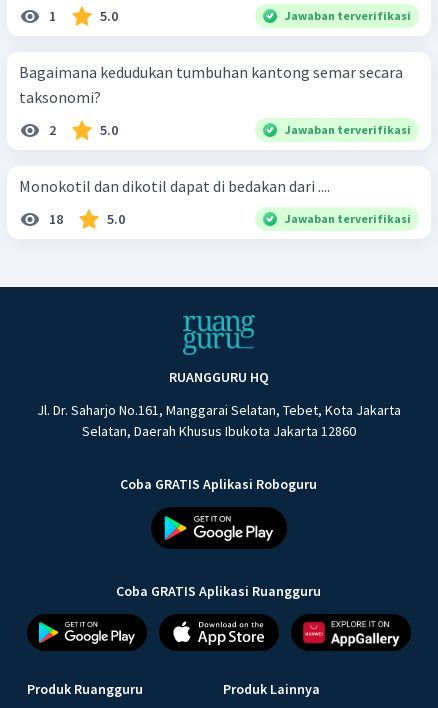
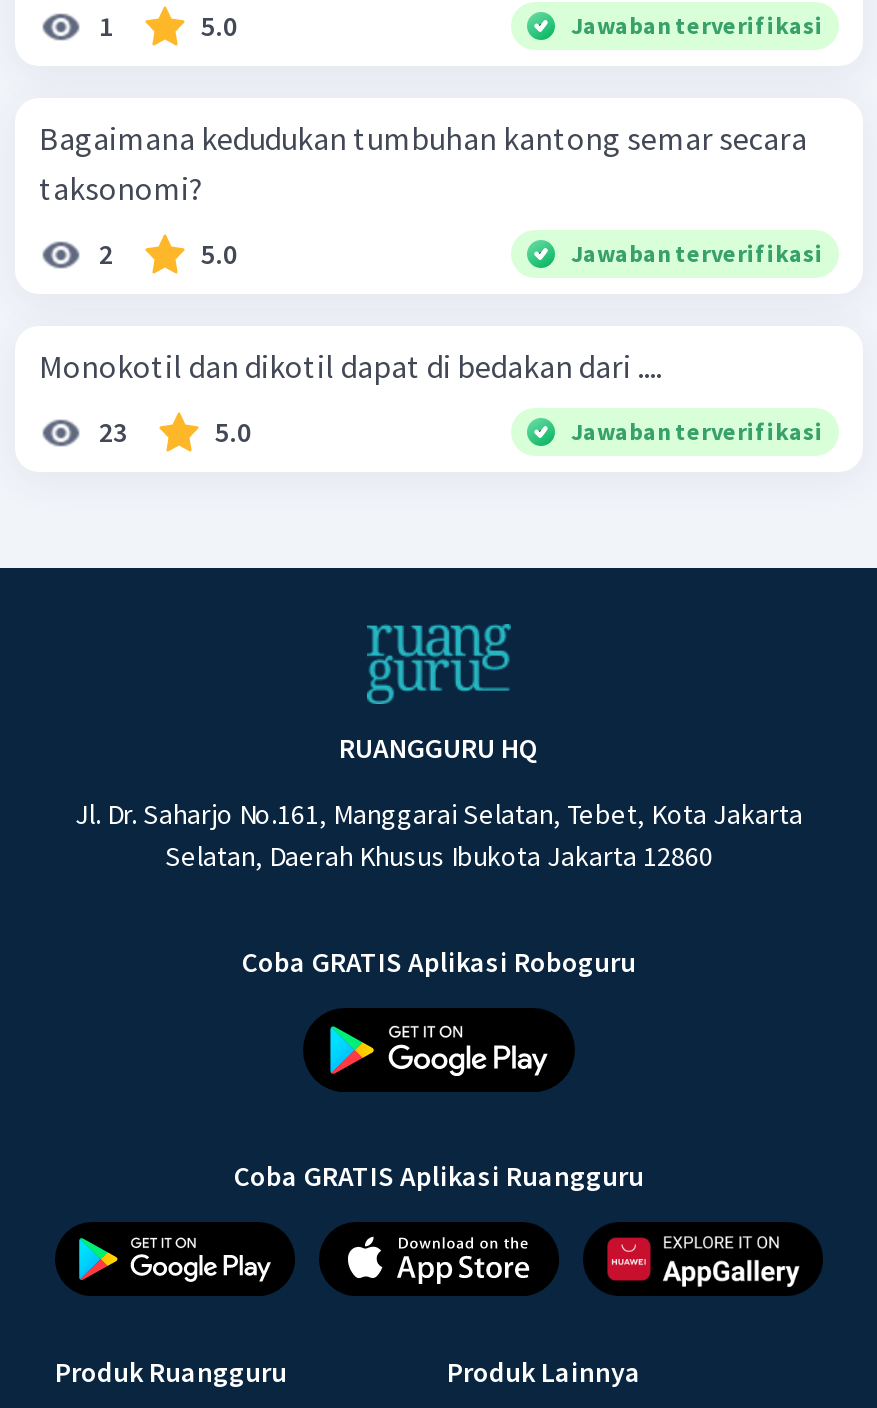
[49,210,63,228] 18 -> [99,415,127,451] 23

